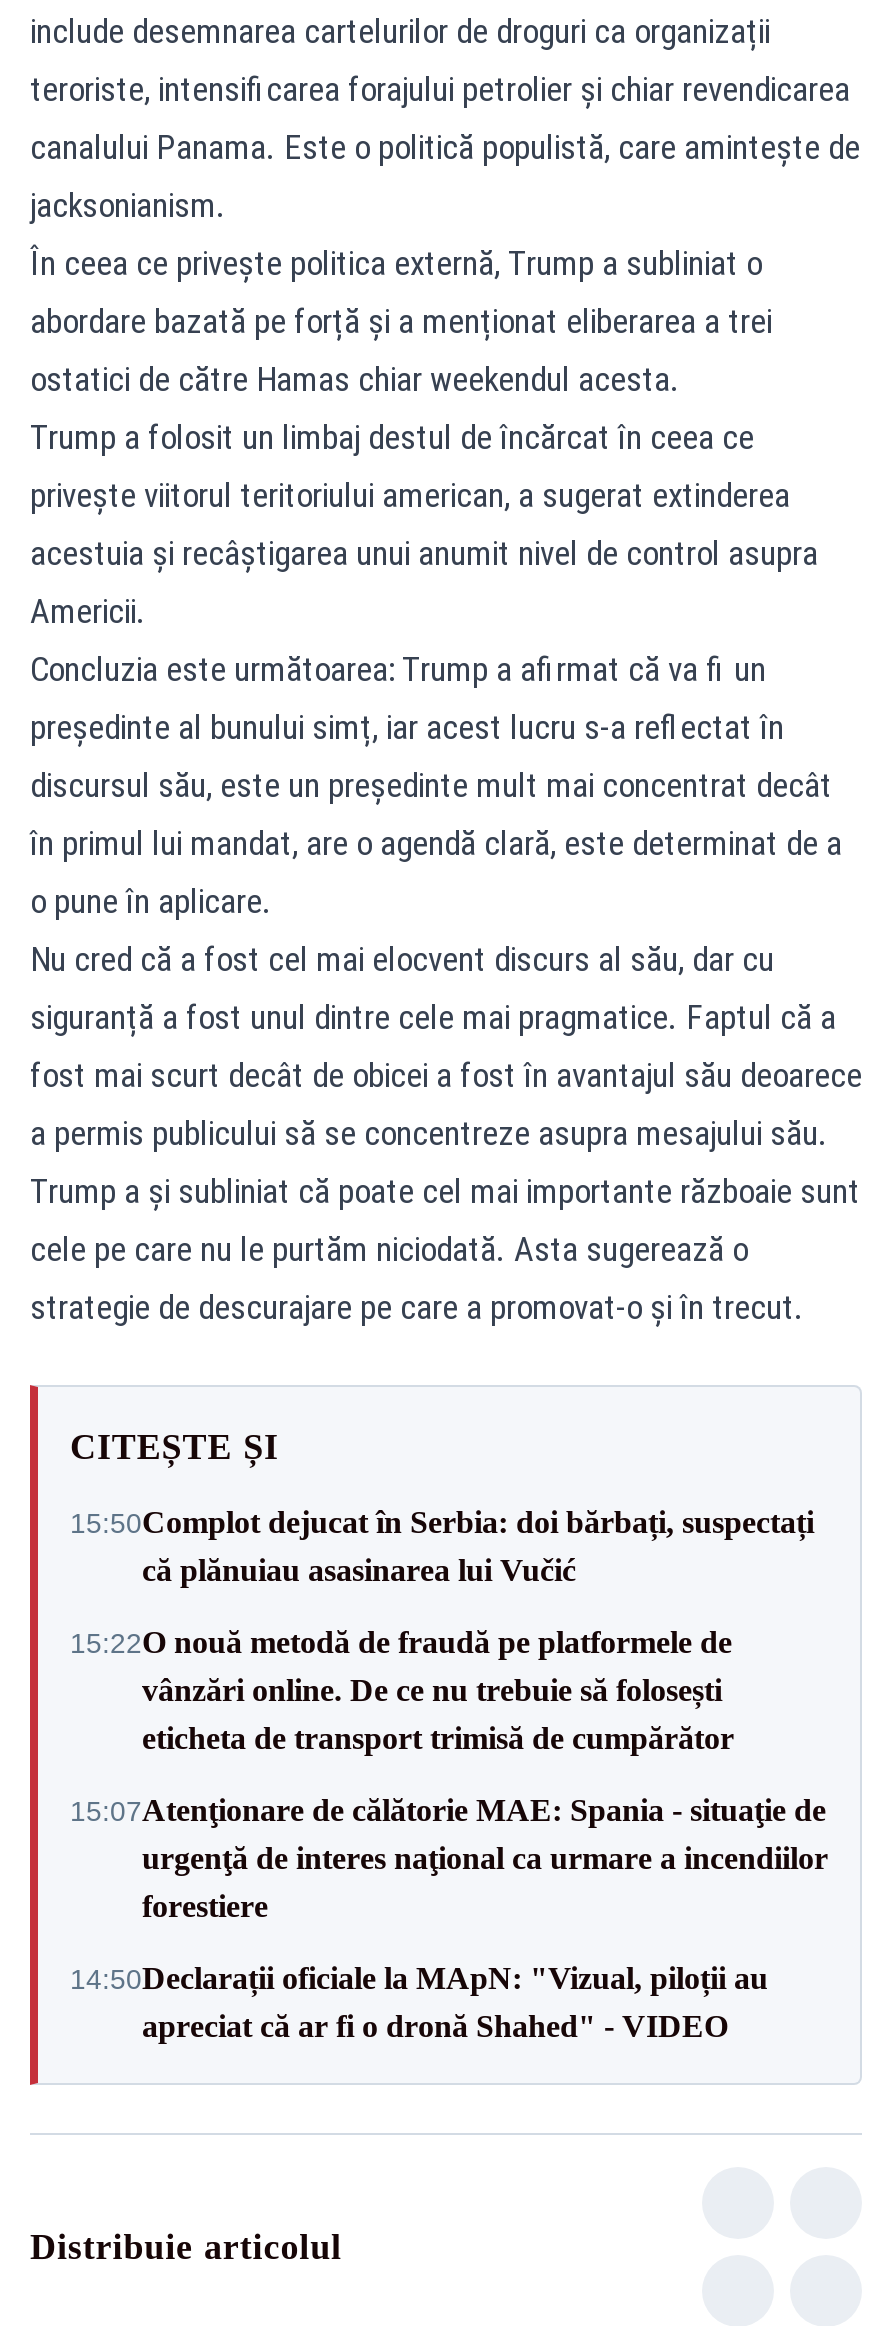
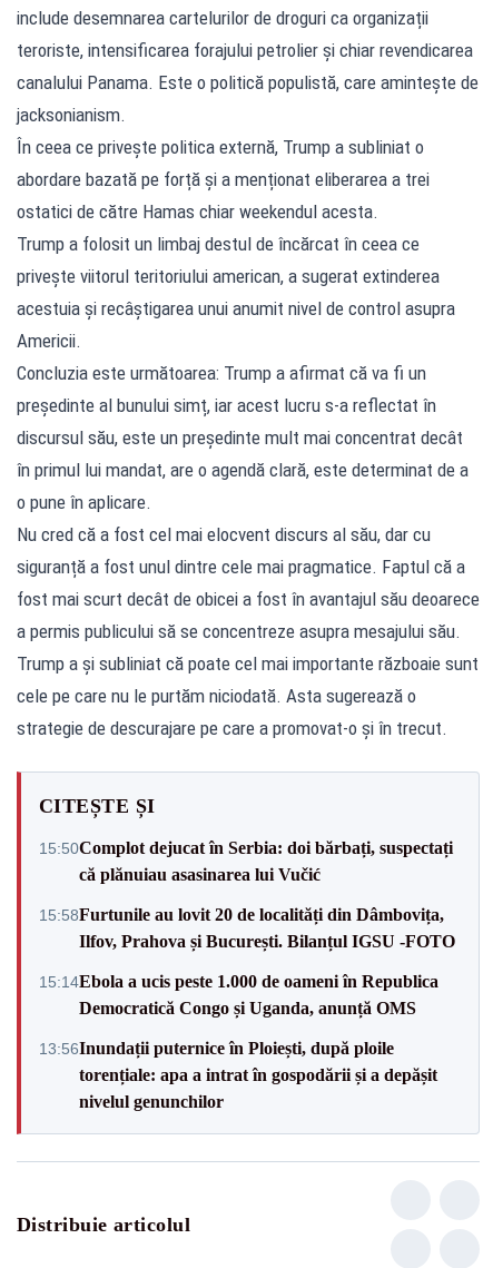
[70,1625,734,1755] 15:22O nouă metodă de fraudă pe platformele de | vânzări online. De ce nu trebuie să folosești | eticheta de transport trimisă de cumpărător -> [39,905,455,950] 15:58Furtunile au lovit 20 de localități din Dâmbovița, | Ilfov, Prahova și București. Bilanțul IGSU -FOTO
[70,1793,828,1923] 15:07Atenţionare de călătorie MAE: Spania - situaţie de | urgenţă de interes naţional ca urmare a incendiilor | forestiere -> [39,971,438,1017] 15:14Ebola a ucis peste 1.000 de oameni în Republica | Democratică Congo și Uganda, anunță OMS
[70,1961,768,2043] 14:50Declarații oficiale la MApN: "Vizual, piloții au | apreciat că ar fi o dronă Shahed" - VIDEO -> [39,1038,437,1110] 13:56Inundații puternice în Ploiești, după ploile | torențiale: apa a intrat în gospodării și a depășit | nivelul genunchilor

